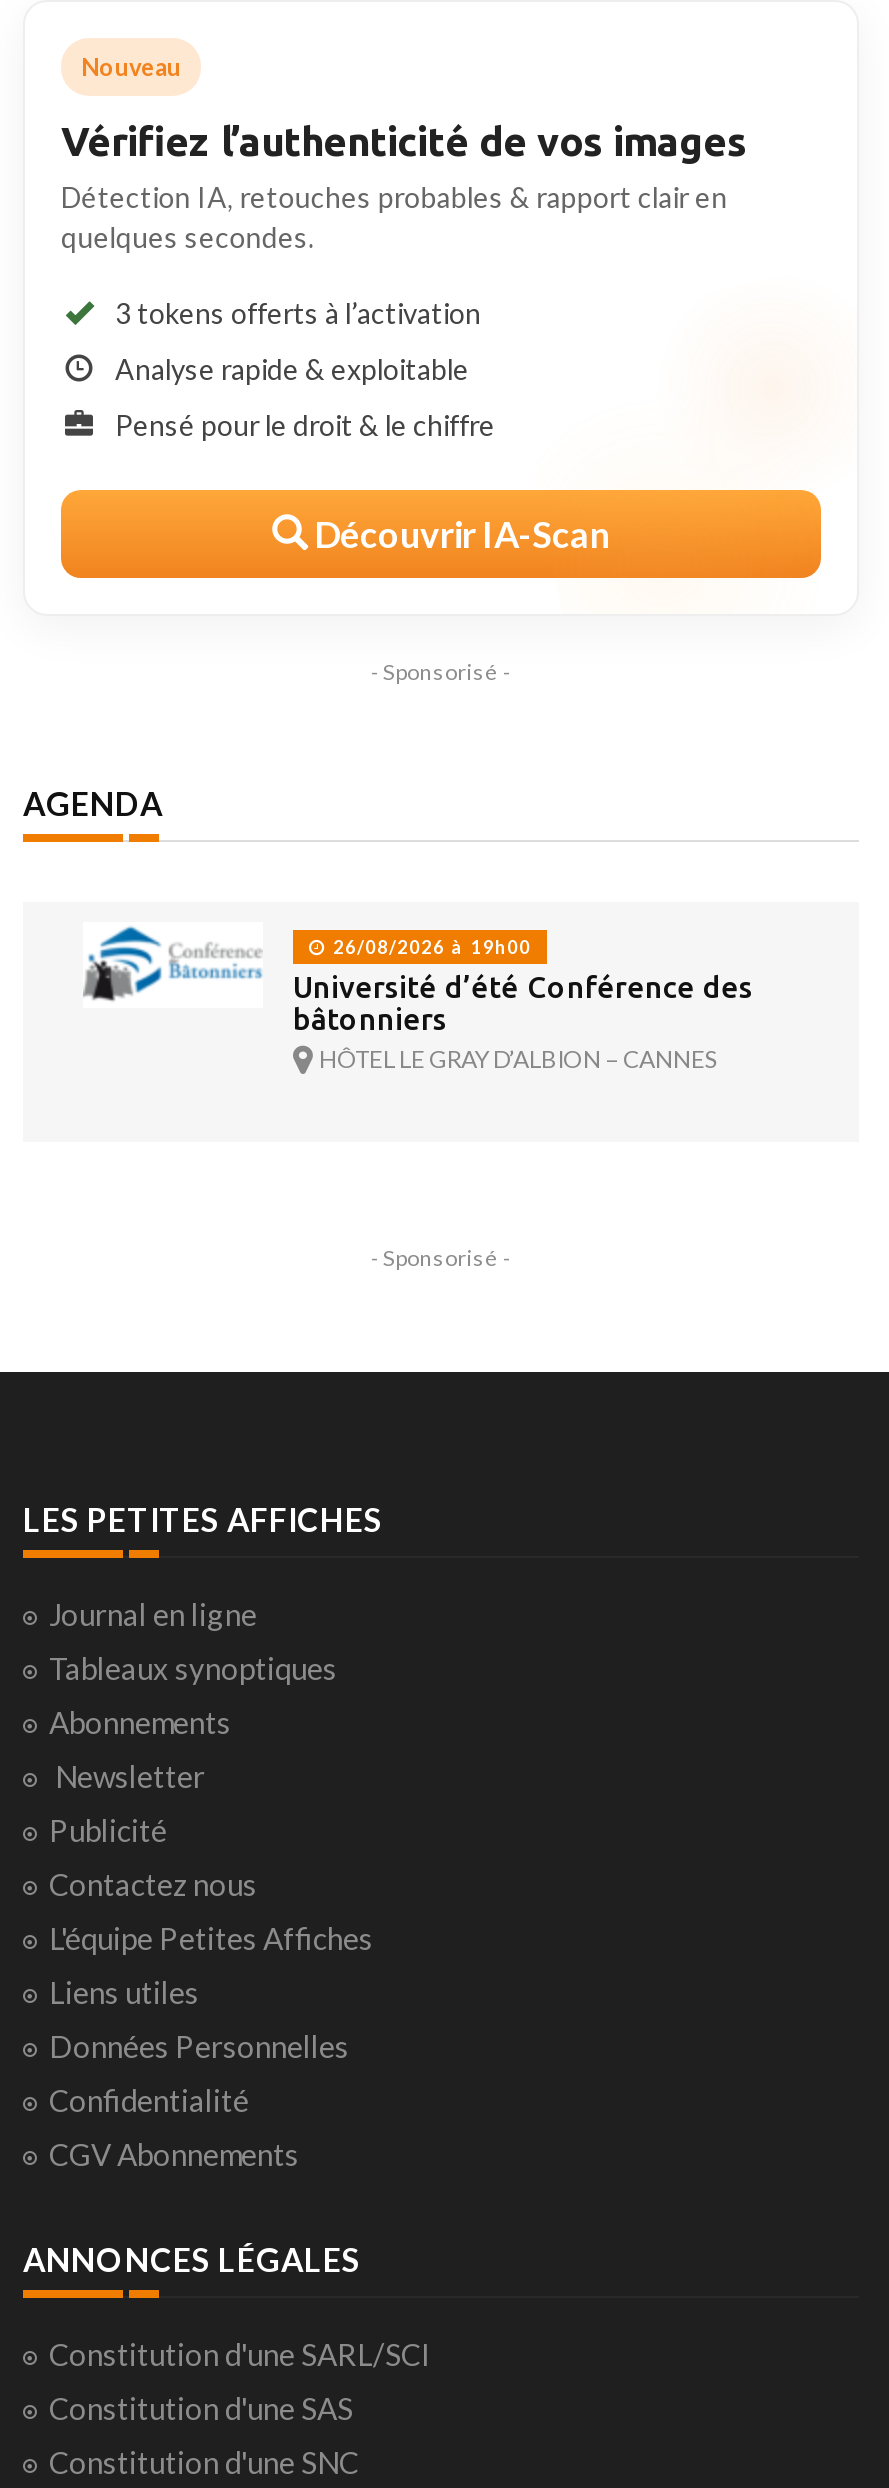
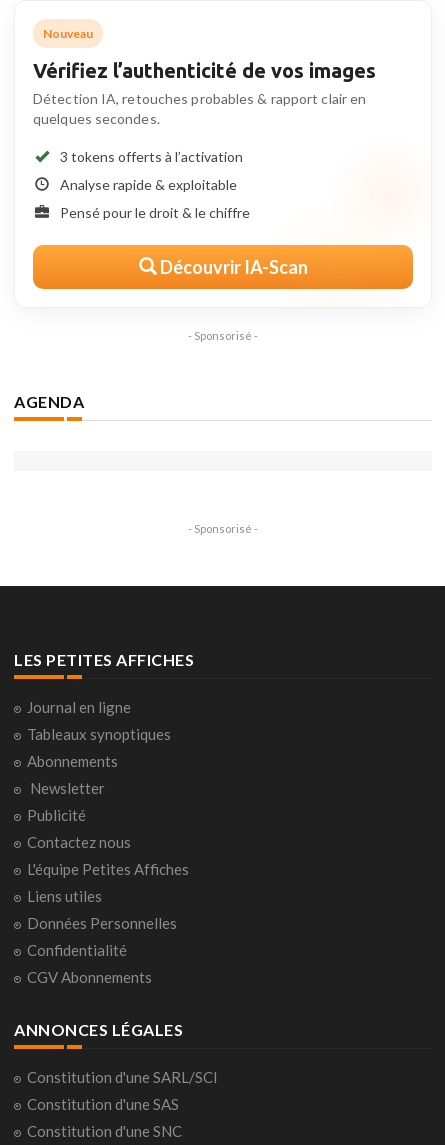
[83,926,753,1075] [image] | 26/08/2026 à 19h00 | Université d’été Conférence des | bâtonniers | HÔTEL LE GRAY D’ALBION – CANNES -> none

